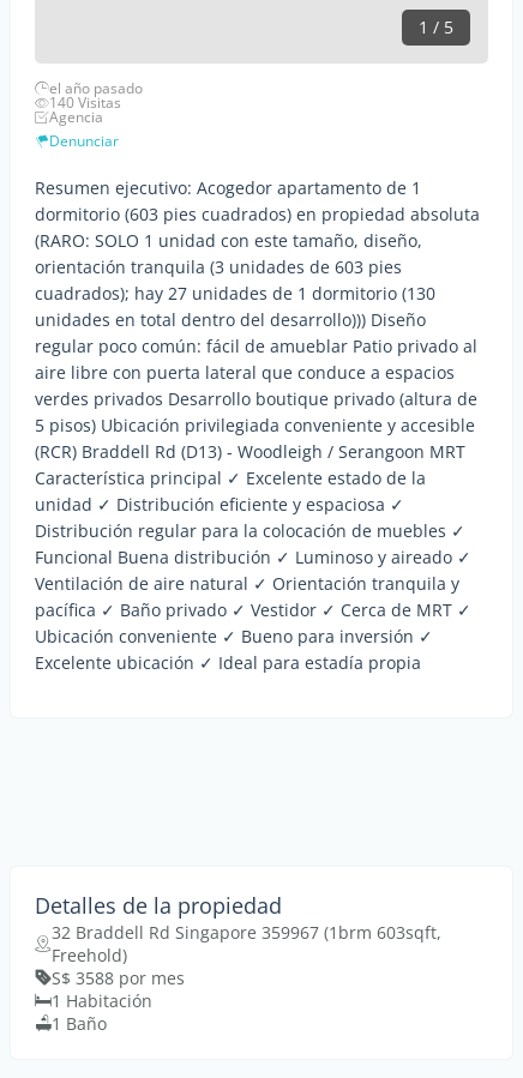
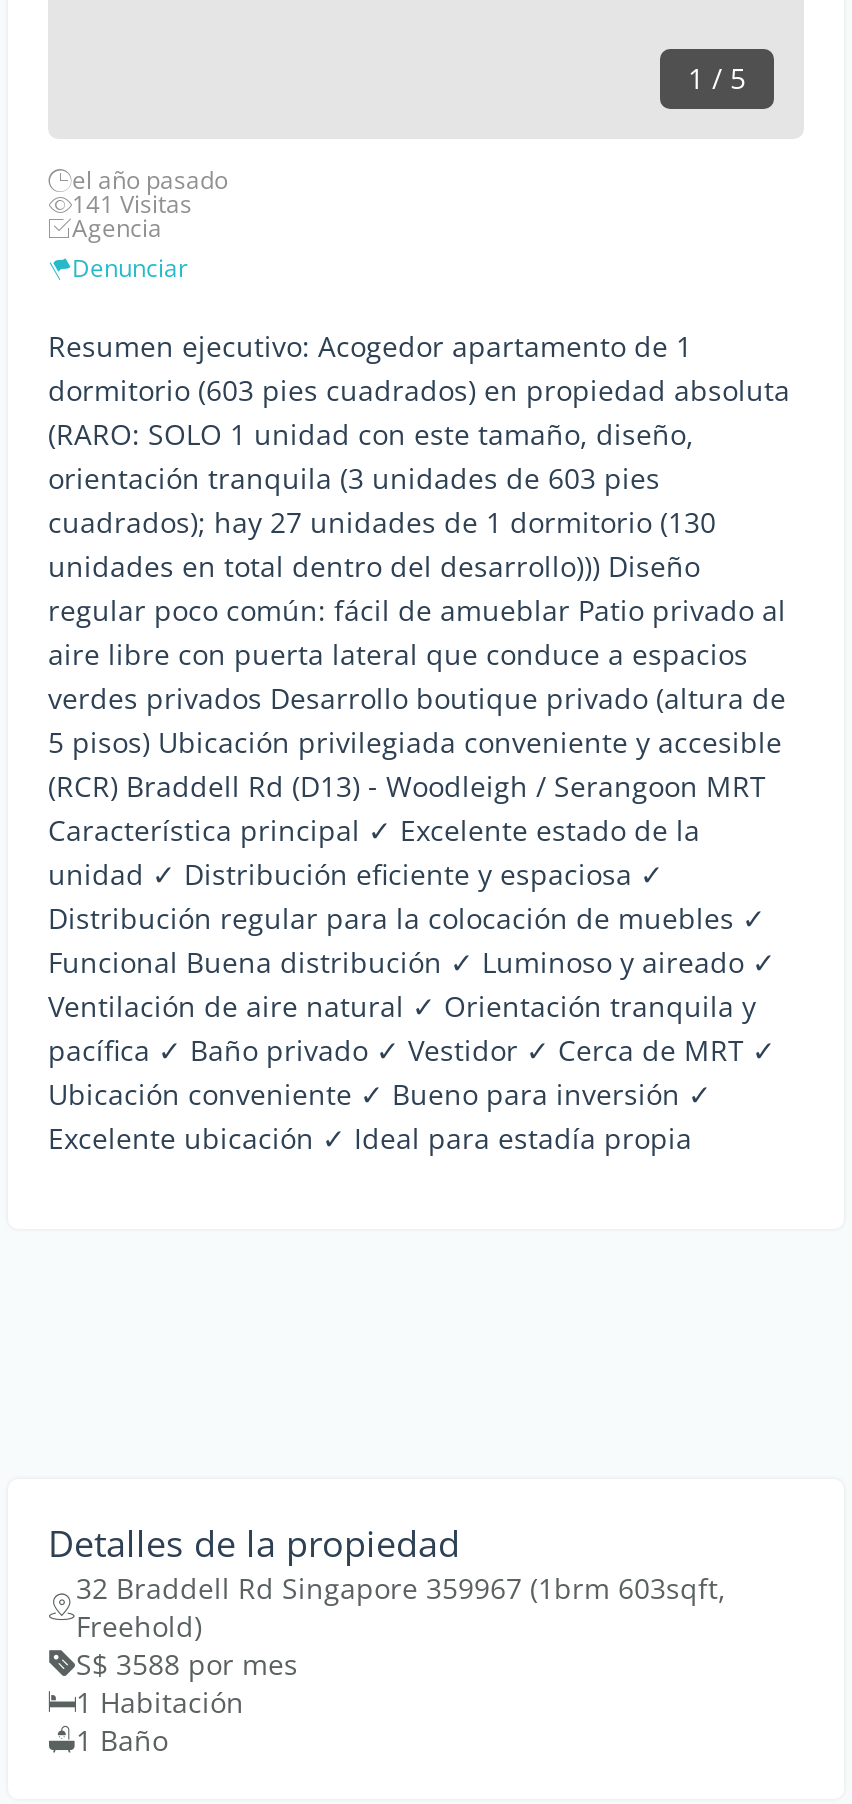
[49,92,121,113] 140 Visitas -> [72,187,192,221] 141 Visitas

